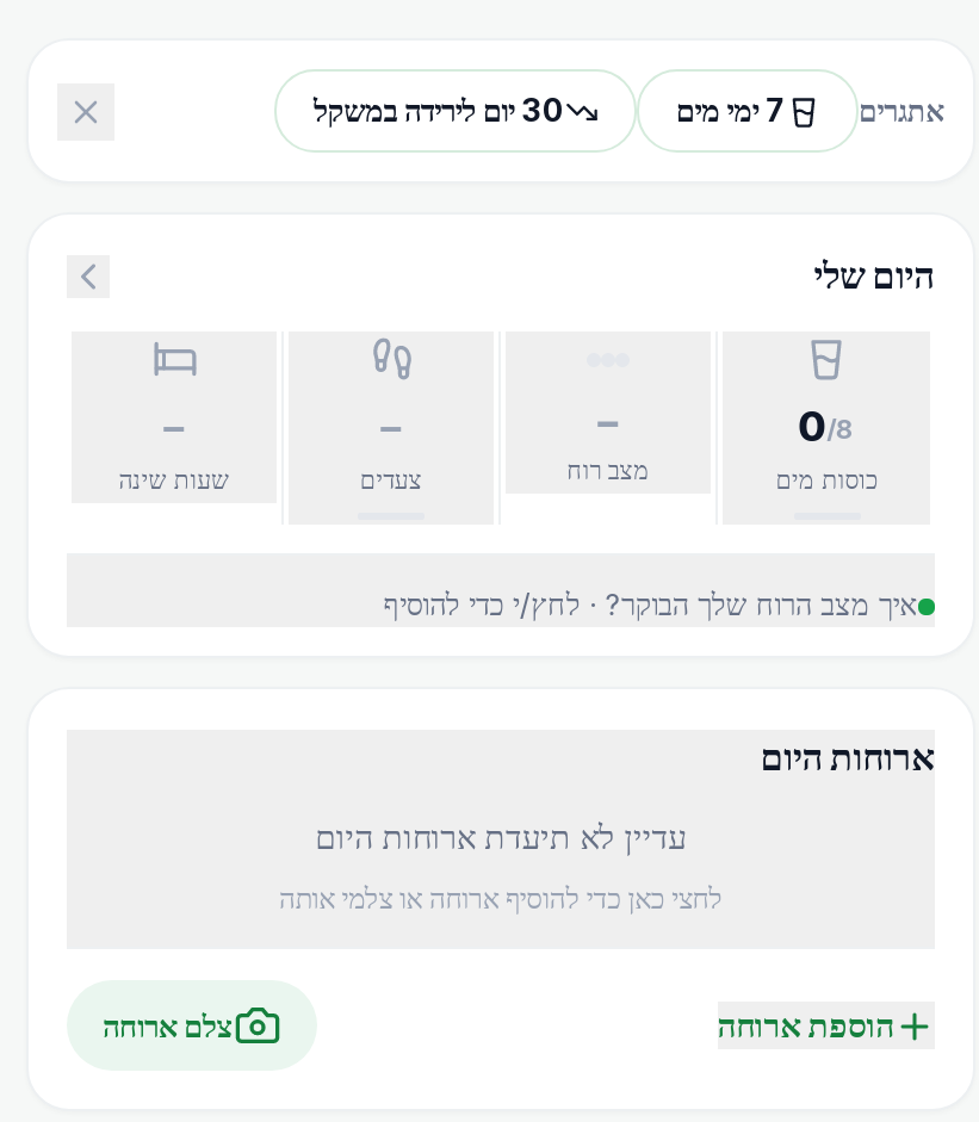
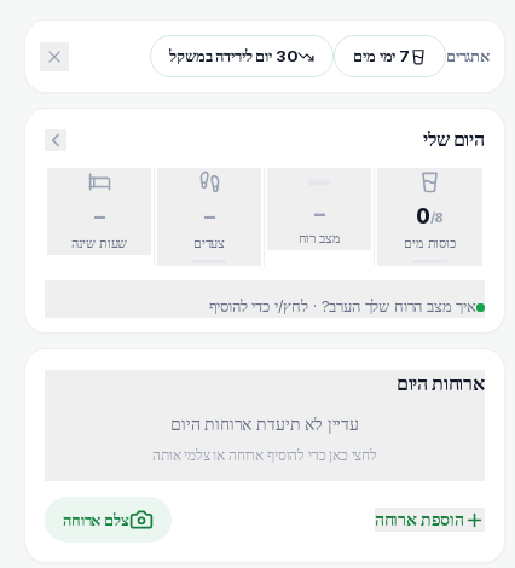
[383,587,918,622] איך מצב הרוח שלך הבוקר? · לחץ/י כדי להוסיף -> [209,297,476,315] איך מצב הרוח שלך הערב? · לחץ/י כדי להוסיף

